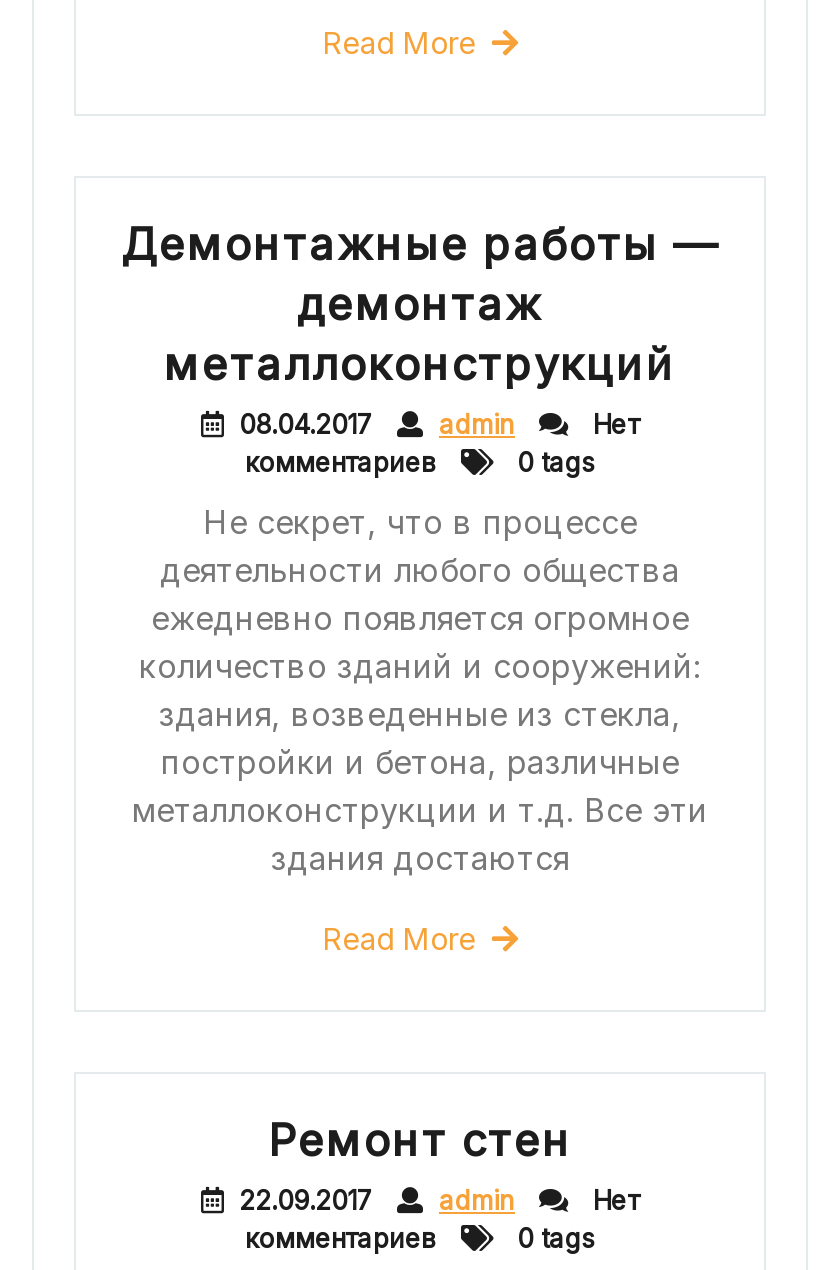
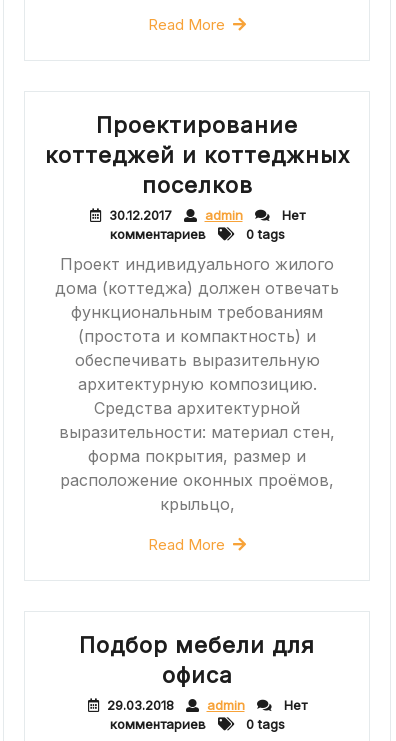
[121,218,719,440] Демонтажные работы — | демонтаж | металлоконструкций | 08.04.2017 -> [44,112,349,223] Проектирование | коттеджей и коттеджных | поселков | 30.12.2017
[132,502,708,878] Не секрет, что в процессе | деятельности любого общества | ежедневно появляется огромное | количество зданий и сооружений: | здания, возведенные из стекла, | постройки и бетона, различные | металлоконструкции и т.д. Все эти | здания достаются -> [55,254,339,514] Проект индивидуального жилого | дома (коттеджа) должен отвечать | функциональным требованиям | (простота и компактность) и | обеспечивать выразительную | архитектурную композицию. | Средства архитектурной | выразительности: материал стен, | форма покрытия, размер и | расположение оконных проёмов, | крыльцо,
[239,1114,572,1216] Ремонт стен | 22.09.2017 -> [79,632,315,713] Подбор мебели для | офиса | 29.03.2018

